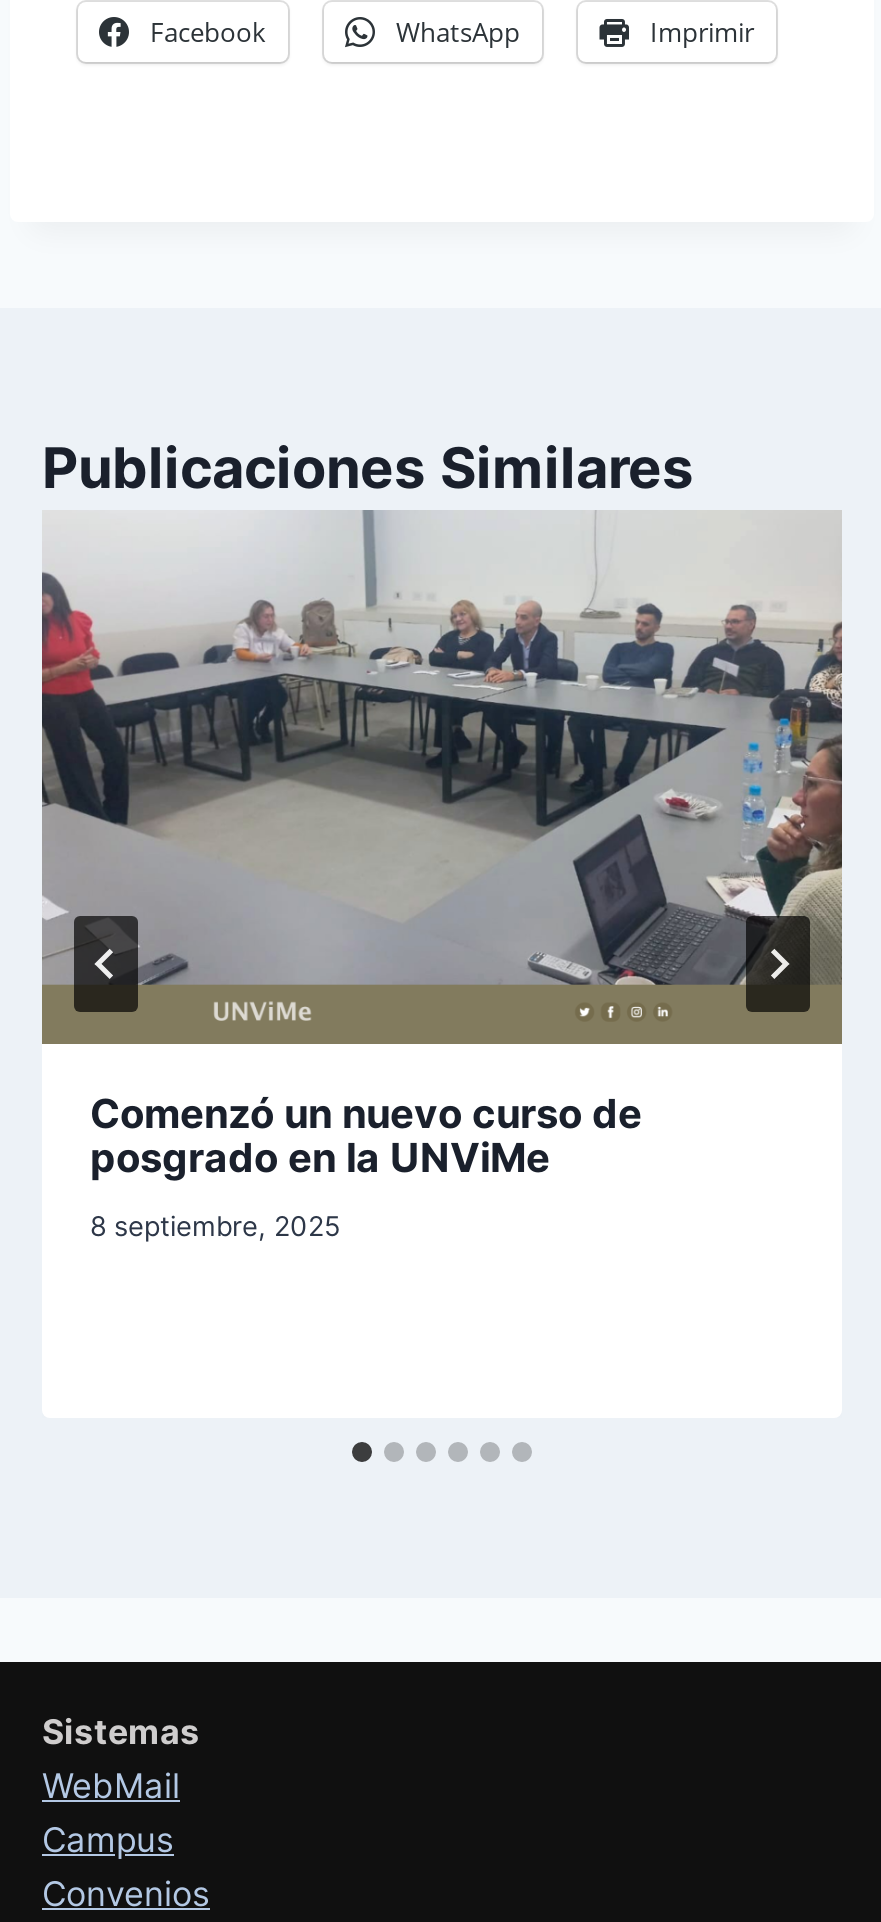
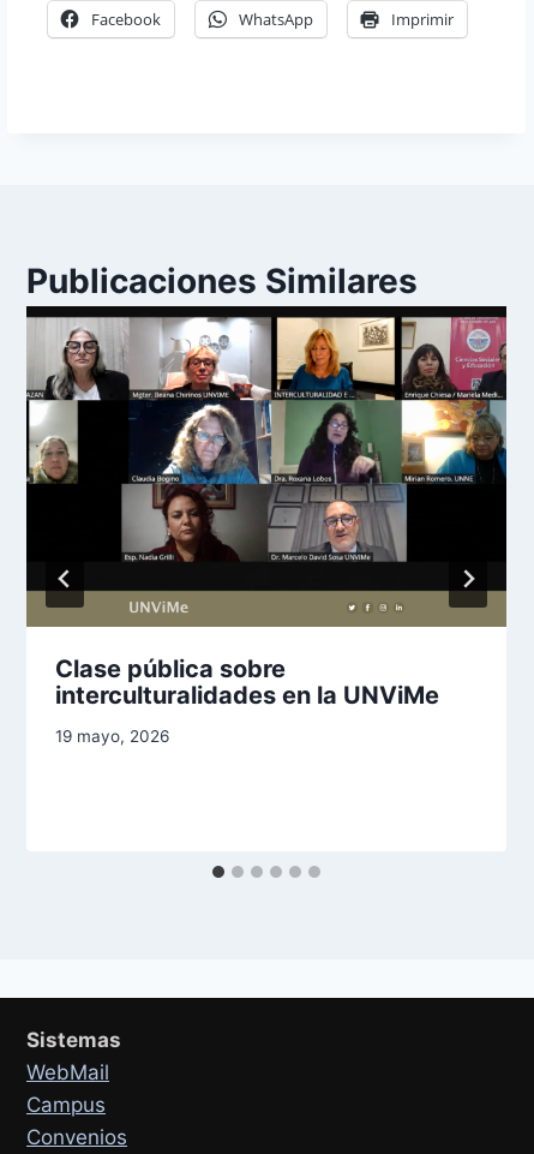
[40,510,844,986] [image] -> [25,305,508,592] [image]
[90,1090,642,1182] Comenzó un nuevo curso de | posgrado en la UNViMe -> [55,654,439,709] Clase pública sobre | interculturalidades en la UNViMe
[90,1211,340,1243] 8 septiembre, 2025 -> [55,727,169,746] 19 mayo, 2026

